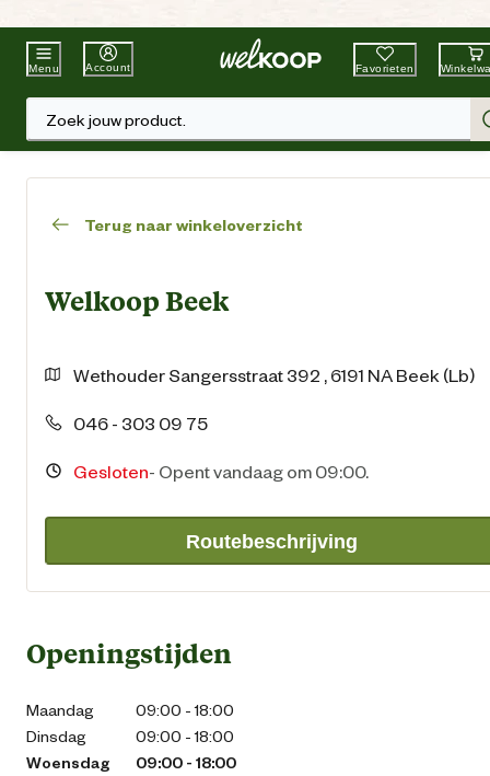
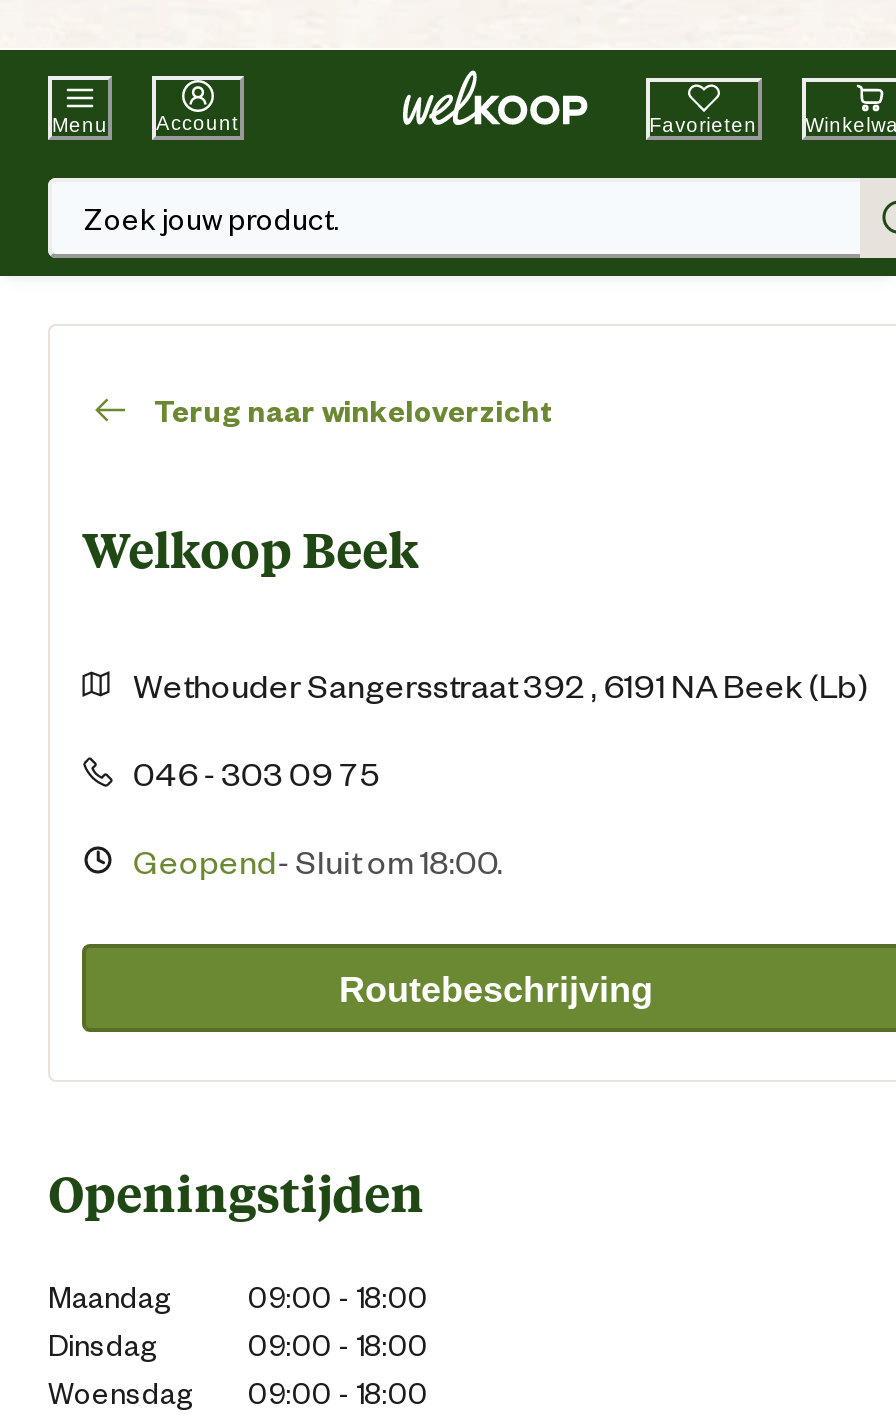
[73,460,368,482] Gesloten- Opent vandaag om 09:00. -> [133,840,503,880] Geopend- Sluit om 18:00.

